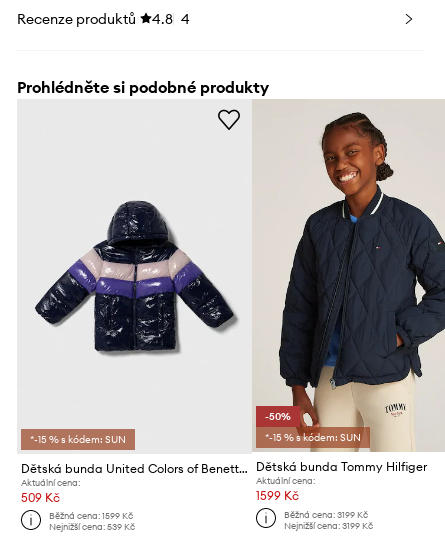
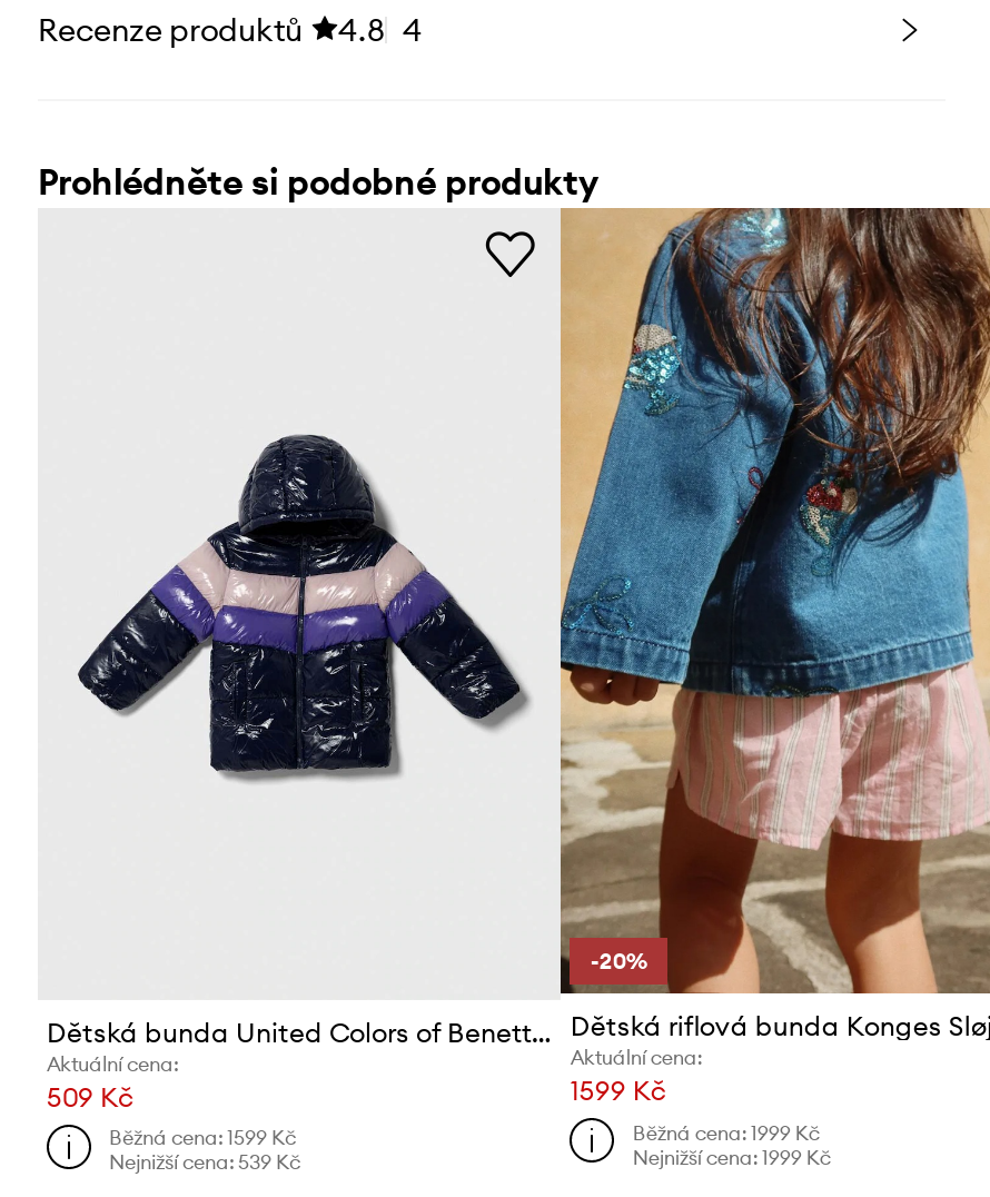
[252,99,442,474] [image] | -50% | *-15 % s kódem: SUN | Dětská bunda Tommy Hilfiger -> [558,206,983,993] [image] | -20%
[30,433,126,446] *-15 % s kódem: SUN -> none
[284,509,368,520] Běžná cena: 3199 Kč -> [633,1119,820,1144] Běžná cena: 1999 Kč
[284,520,373,531] Nejnižší cena: 3199 Kč -> [633,1144,831,1168] Nejnižší cena: 1999 Kč

